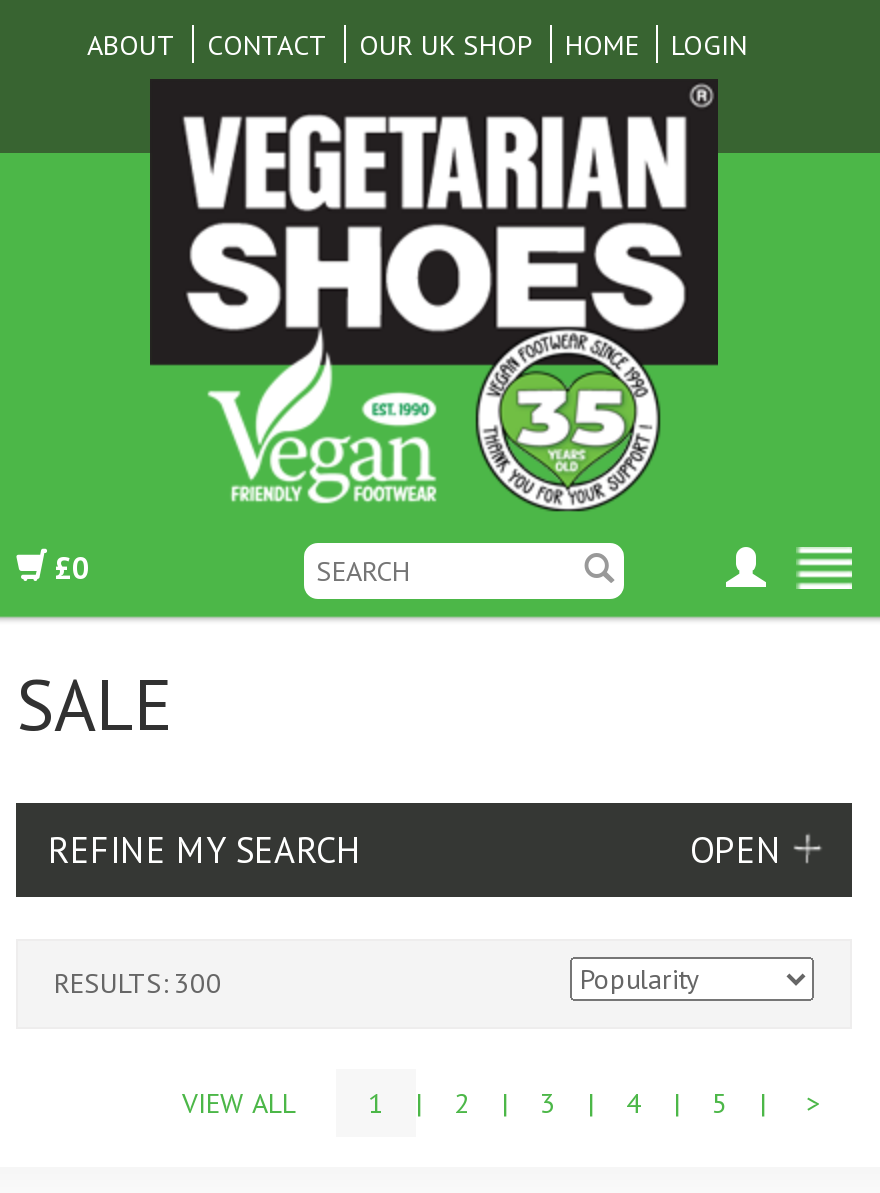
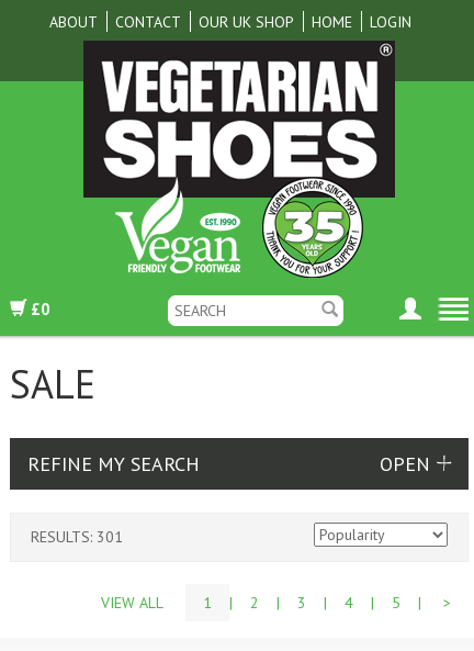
[54,965,222,1001] RESULTS: 300 -> [31,527,123,547] RESULTS: 301

